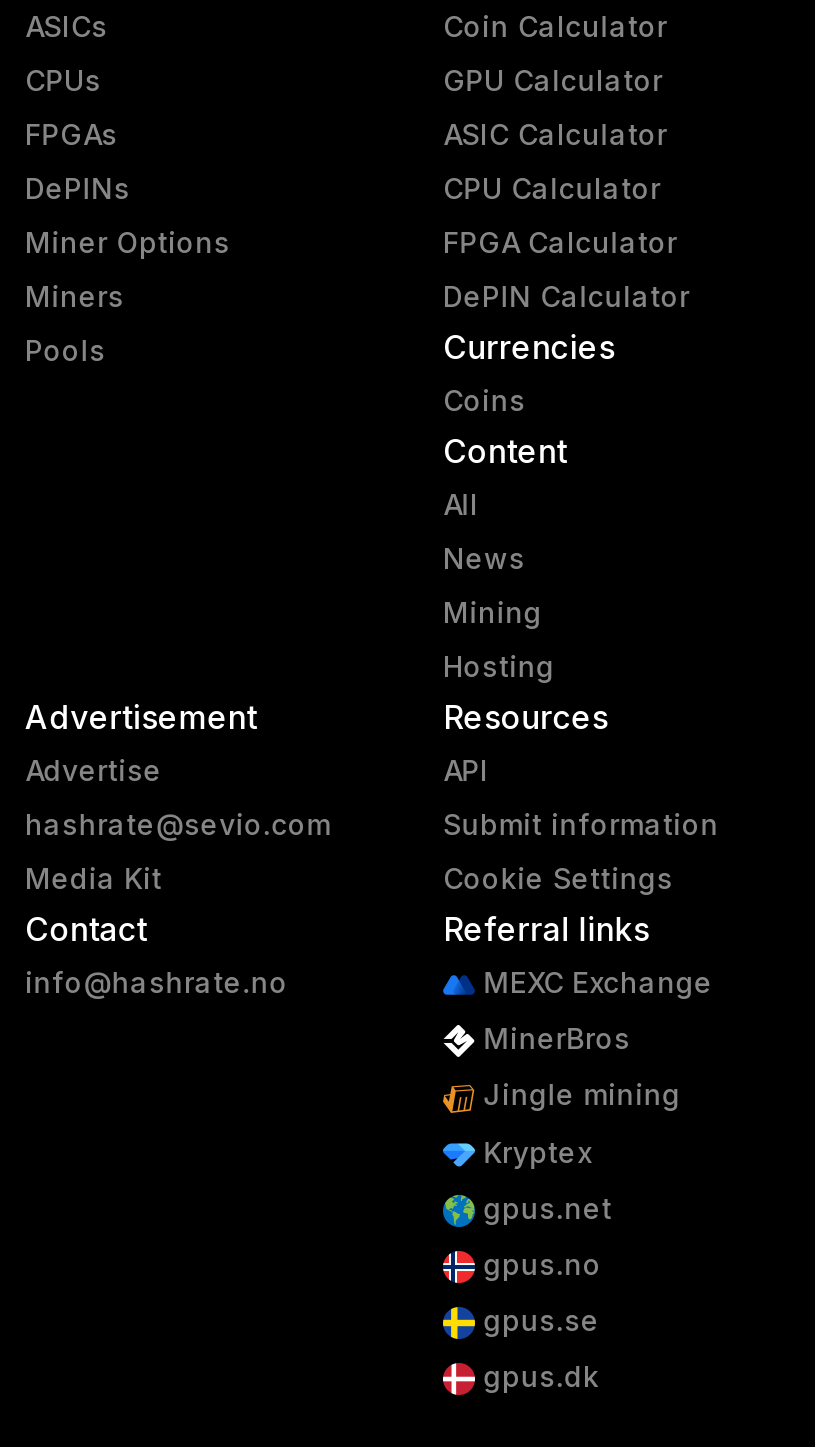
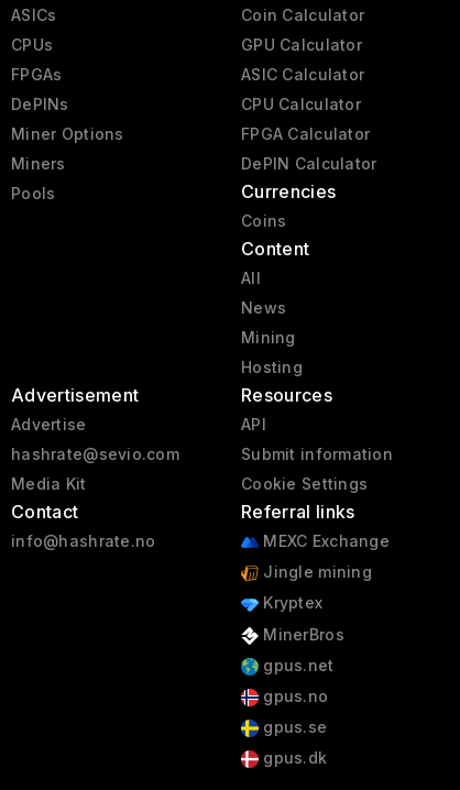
moved [475,1021,631,1055] -> [259,624,344,643]: MinerBros
moved [475,1078,681,1168] -> [259,562,372,612]: Jingle mining | Kryptex

